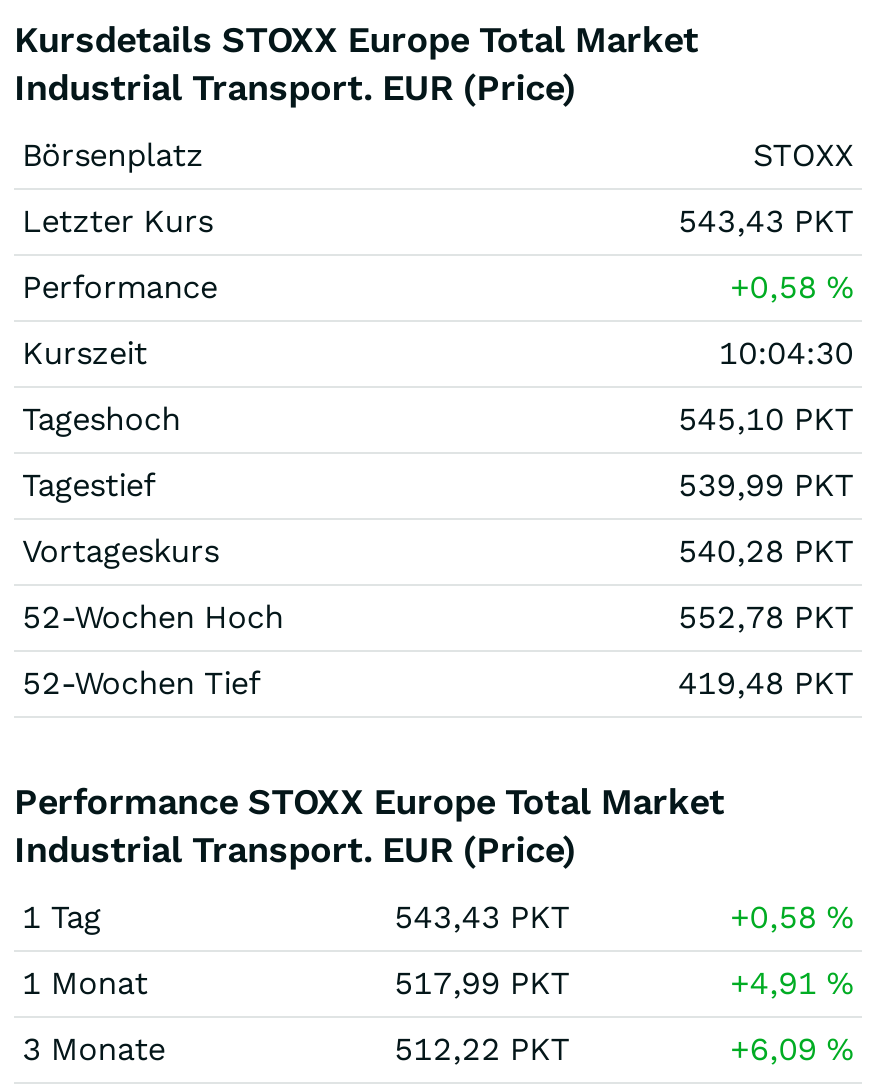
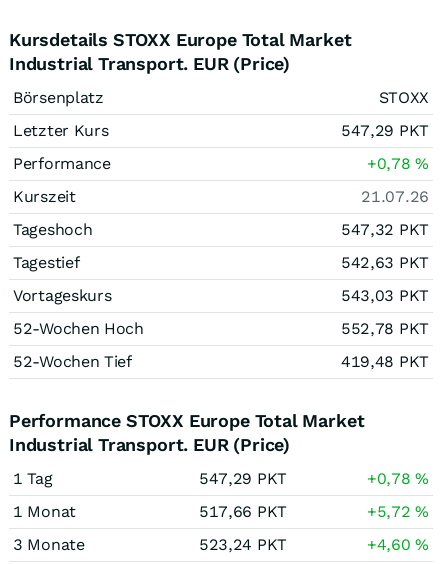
[678,202,854,240] 543,43 PKT -> [341,121,429,140] 547,29 PKT
[730,268,854,306] +0,58% -> [367,154,429,173] +0,78%
[719,334,854,372] 10:04:30 -> [361,187,429,206] 21.07.26
[678,400,854,438] 545,10 PKT -> [341,220,429,239] 547,32 PKT
[678,466,854,504] 539,99 PKT -> [341,253,429,272] 542,63 PKT
[678,532,854,570] 540,28 PKT -> [341,286,429,305] 543,03 PKT
[394,898,570,936] 543,43 PKT -> [199,469,287,488] 547,29 PKT
[730,898,854,936] +0,58% -> [367,469,429,488] +0,78%
[394,964,570,1002] 517,99 PKT -> [199,502,287,521] 517,66 PKT
[730,964,854,1002] +4,91% -> [367,502,429,521] +5,72%
[394,1030,570,1068] 512,22 PKT -> [199,535,287,554] 523,24 PKT
[730,1030,854,1068] +6,09% -> [367,535,429,554] +4,60%

